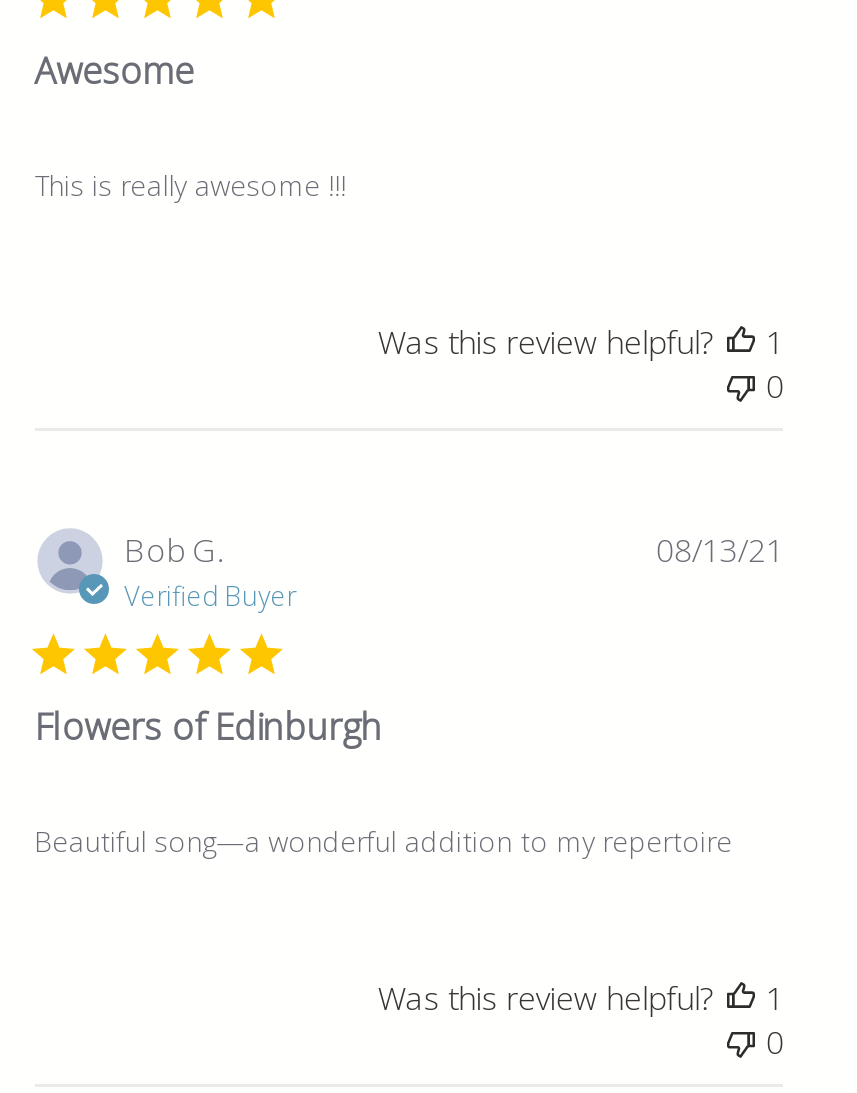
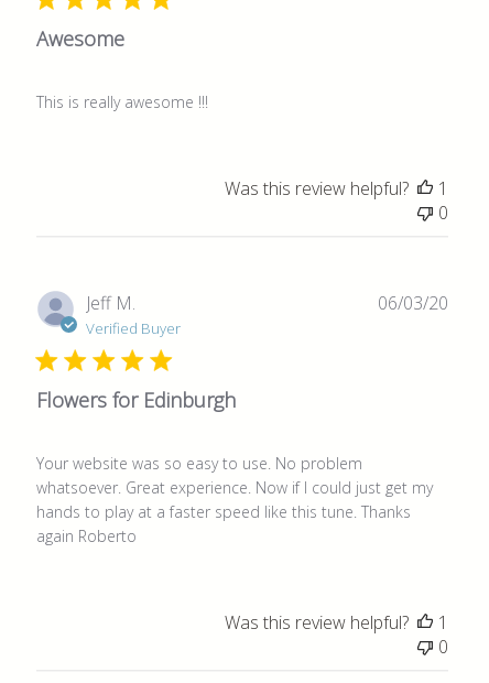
[124,527,222,571] Bob G. -> [85,290,135,315] Jeff M.
[656,527,784,571] 08/13/21 -> [378,290,449,315] 06/03/20
[34,701,382,749] Flowers of Edinburgh -> [36,386,235,413] Flowers for Edinburgh
[34,821,732,859] Beautiful song—a wonderful addition to my repertoire -> [36,452,432,546] Your website was so easy to use. No problem | whatsoever. Great experience. Now if I could just get my | hands to play at a faster speed like this tune. Thanks | again Roberto

